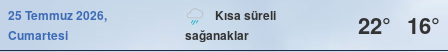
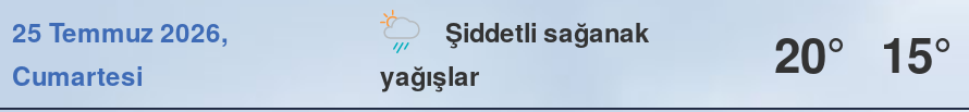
[185,6,440,44] Kısa süreli | sağanaklar | 22° 16° -> [380,12,953,95] Şiddetli sağanak | yağışlar | 20° 15°

